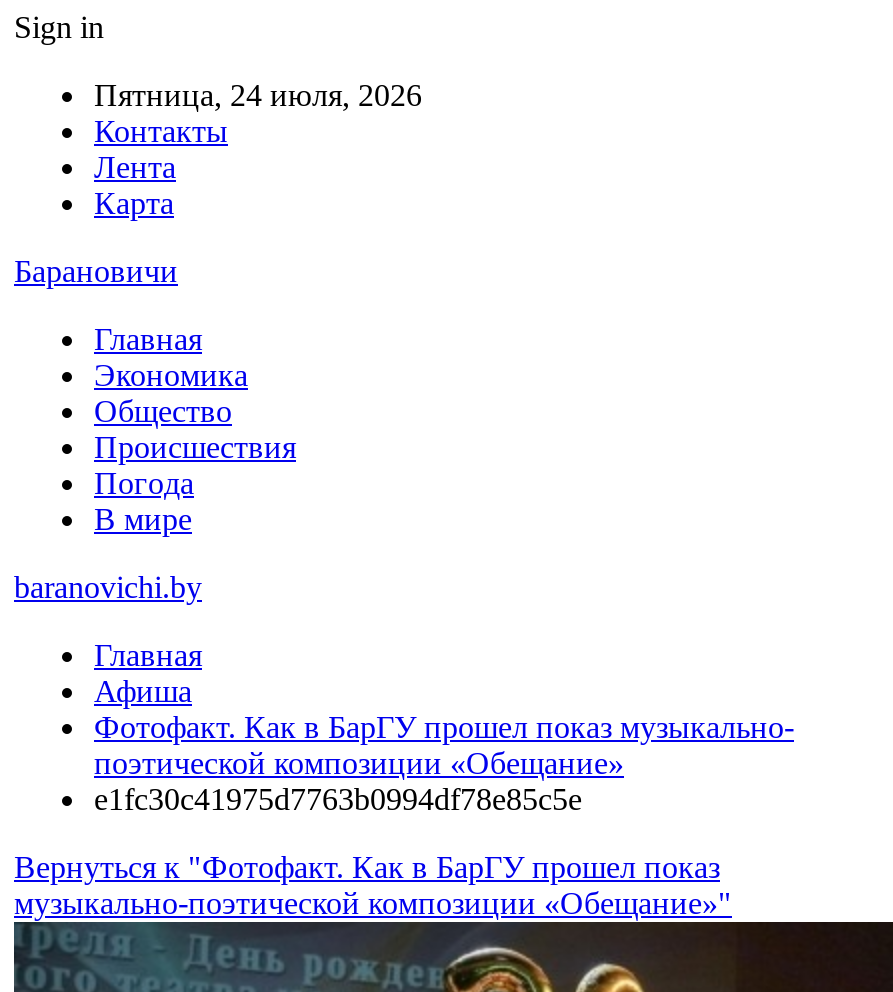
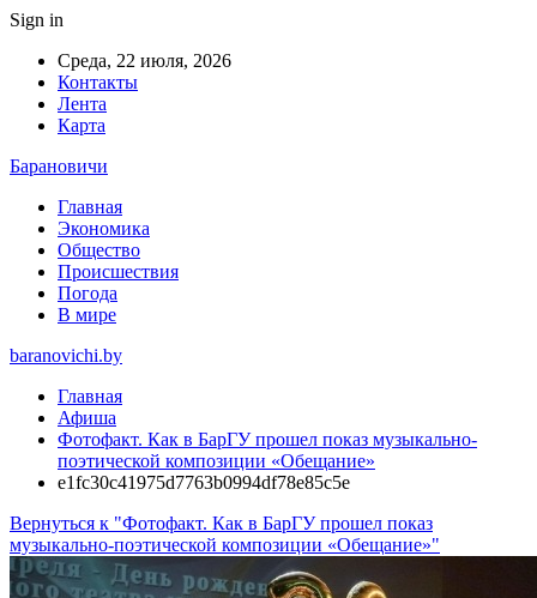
[94,78,422,112] Пятница, 24 июля, 2026 -> [58,50,231,71] Среда, 22 июля, 2026

